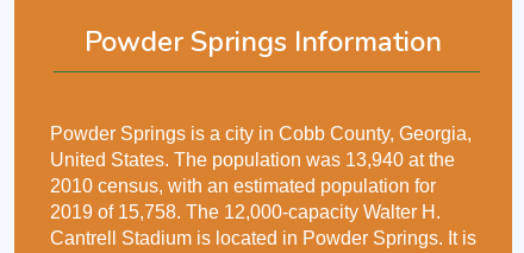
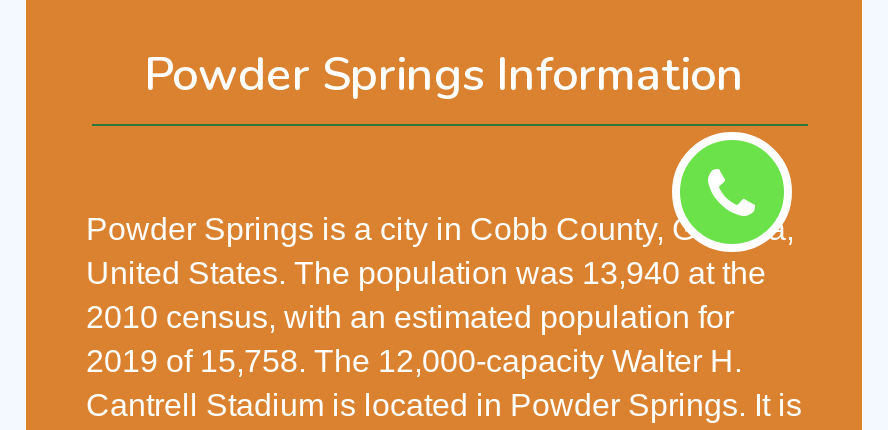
none -> [670,130,794,208] [image]

